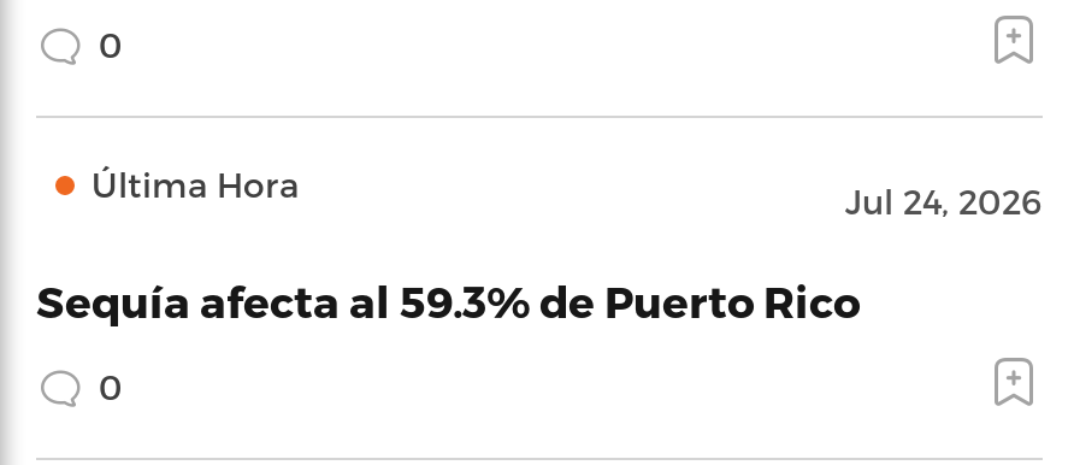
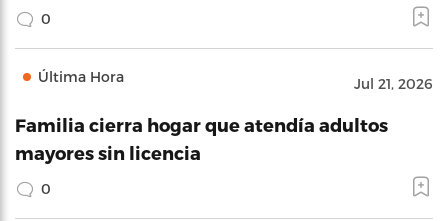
[845,181,1043,222] Jul 24, 2026 -> [354,75,433,92] Jul 21, 2026
[36,275,860,325] Sequía afecta al 59.3% de Puerto Rico -> [15,114,388,163] Familia cierra hogar que atendía adultos | mayores sin licencia

